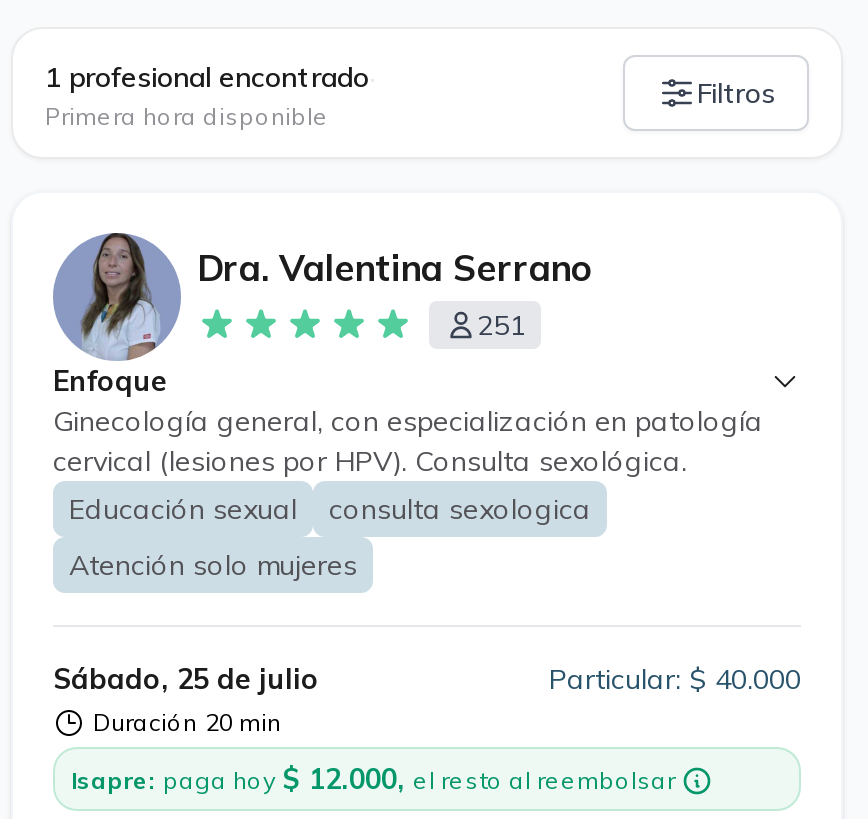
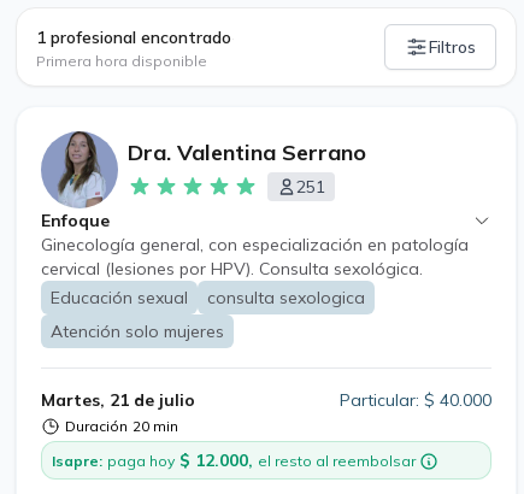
[53,661,319,697] Sábado, 25 de julio -> [41,389,195,411] Martes, 21 de julio

